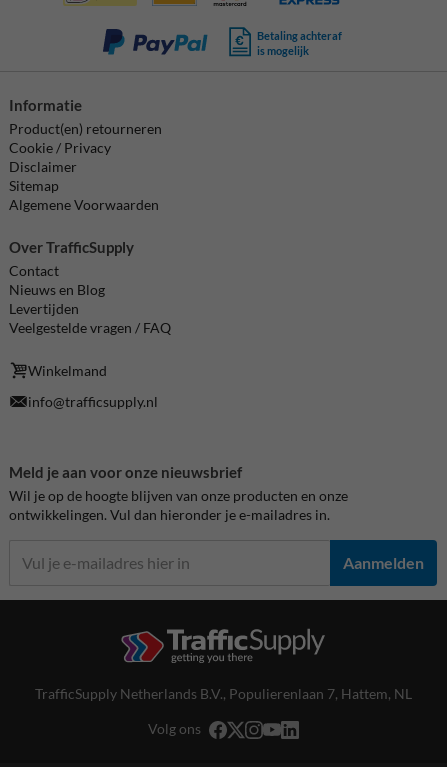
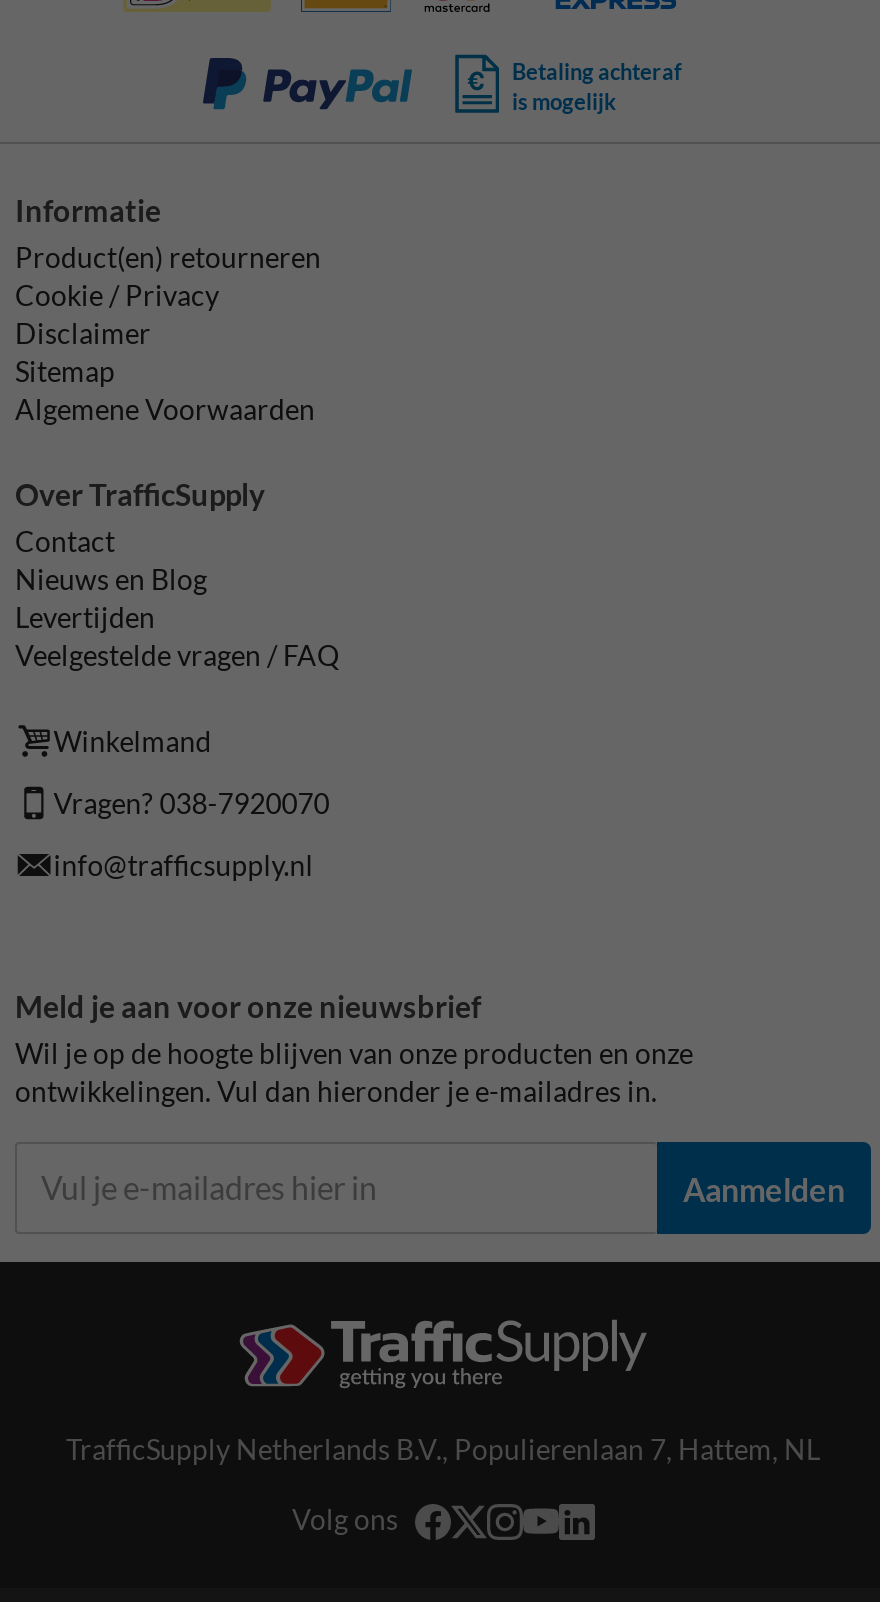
none -> [53,786,329,820] Vragen? 038-7920070

